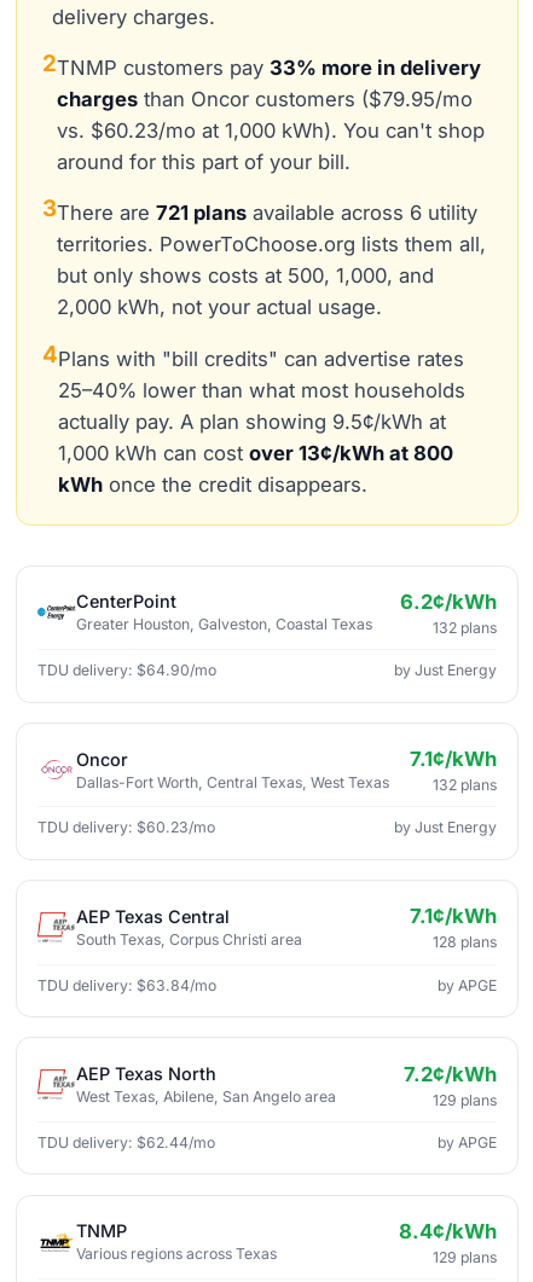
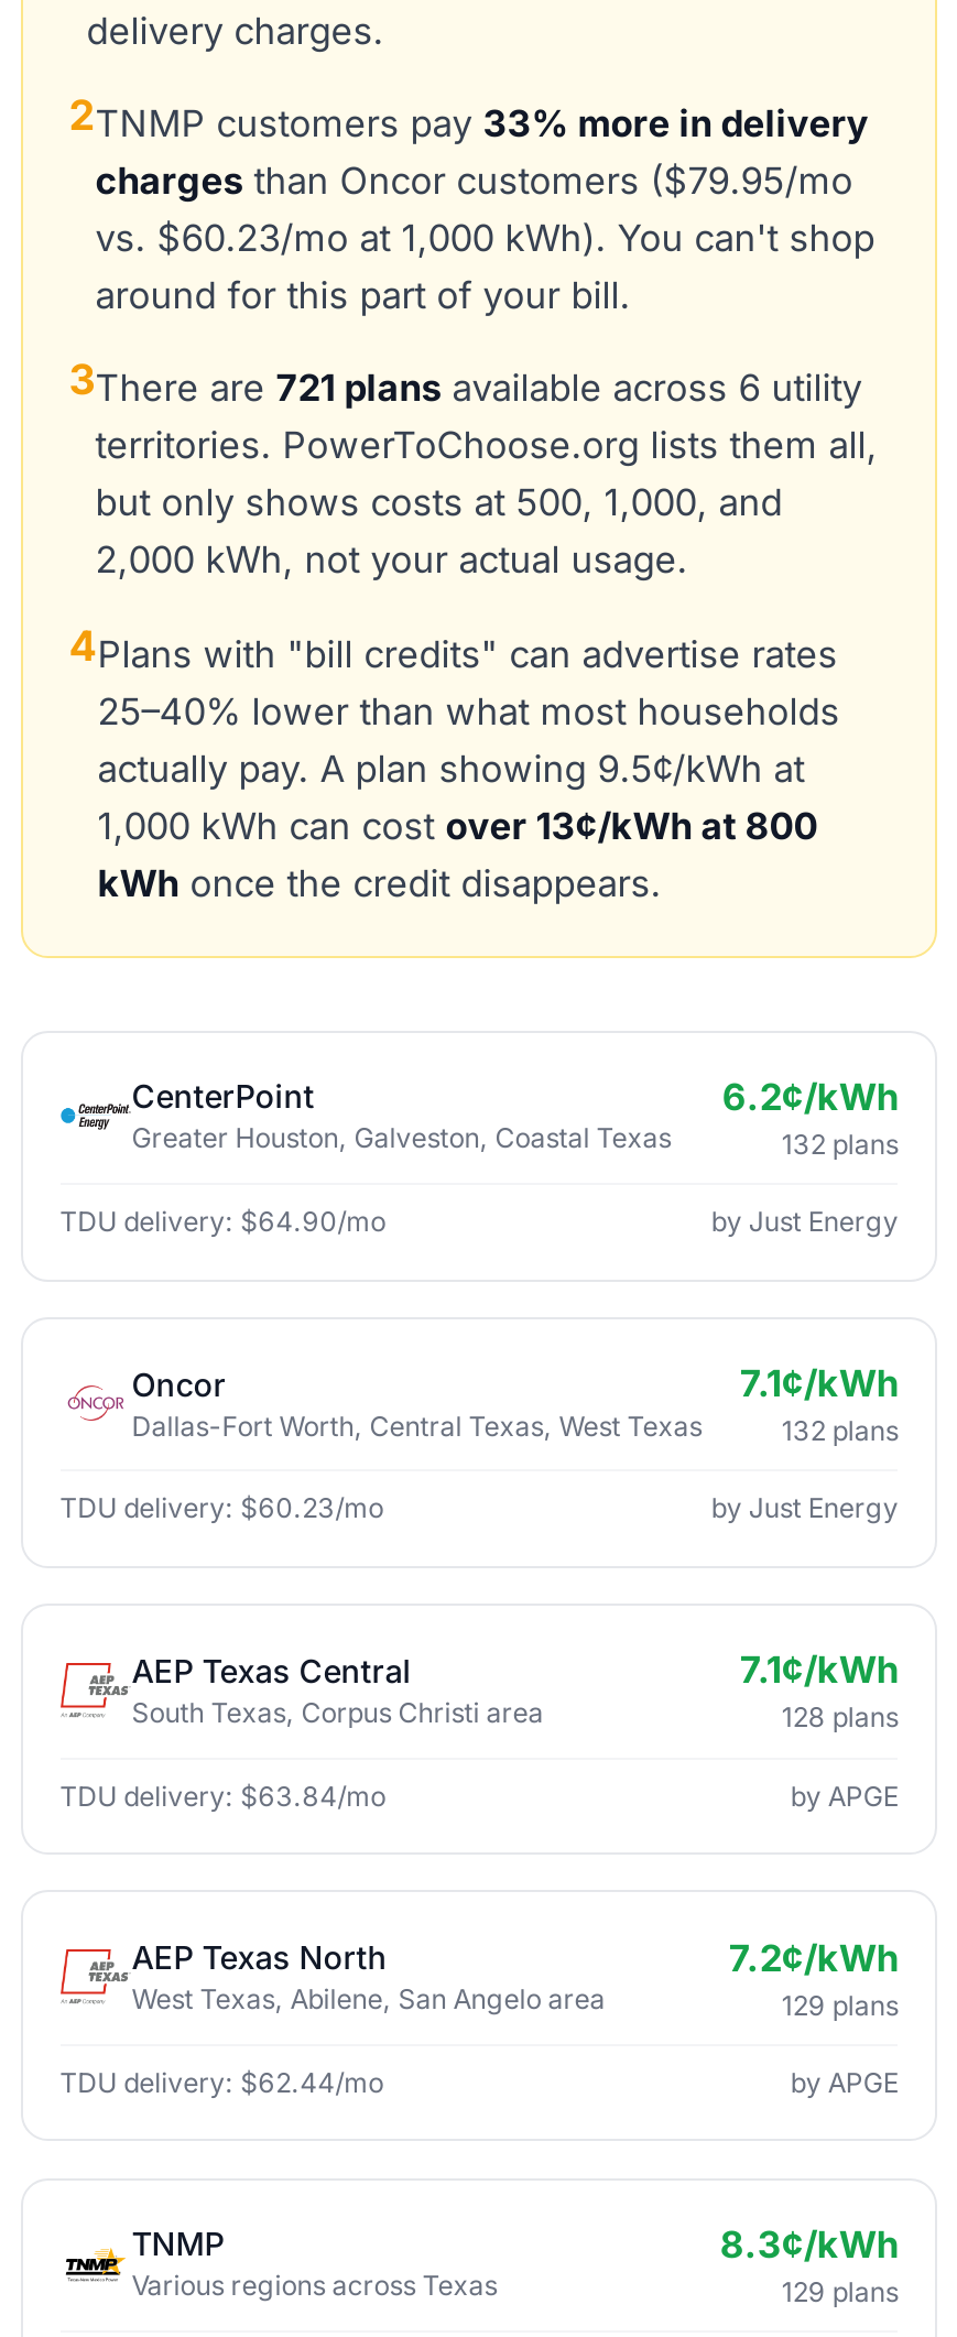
[399,1219,497,1243] 8.4¢/kWh -> [720,2222,898,2266] 8.3¢/kWh

